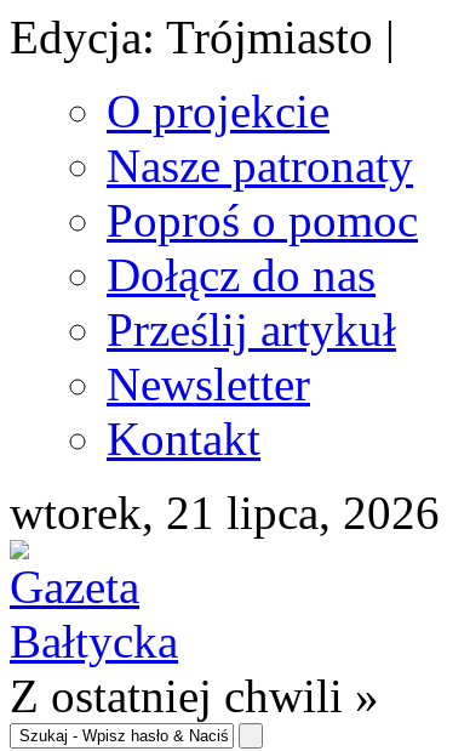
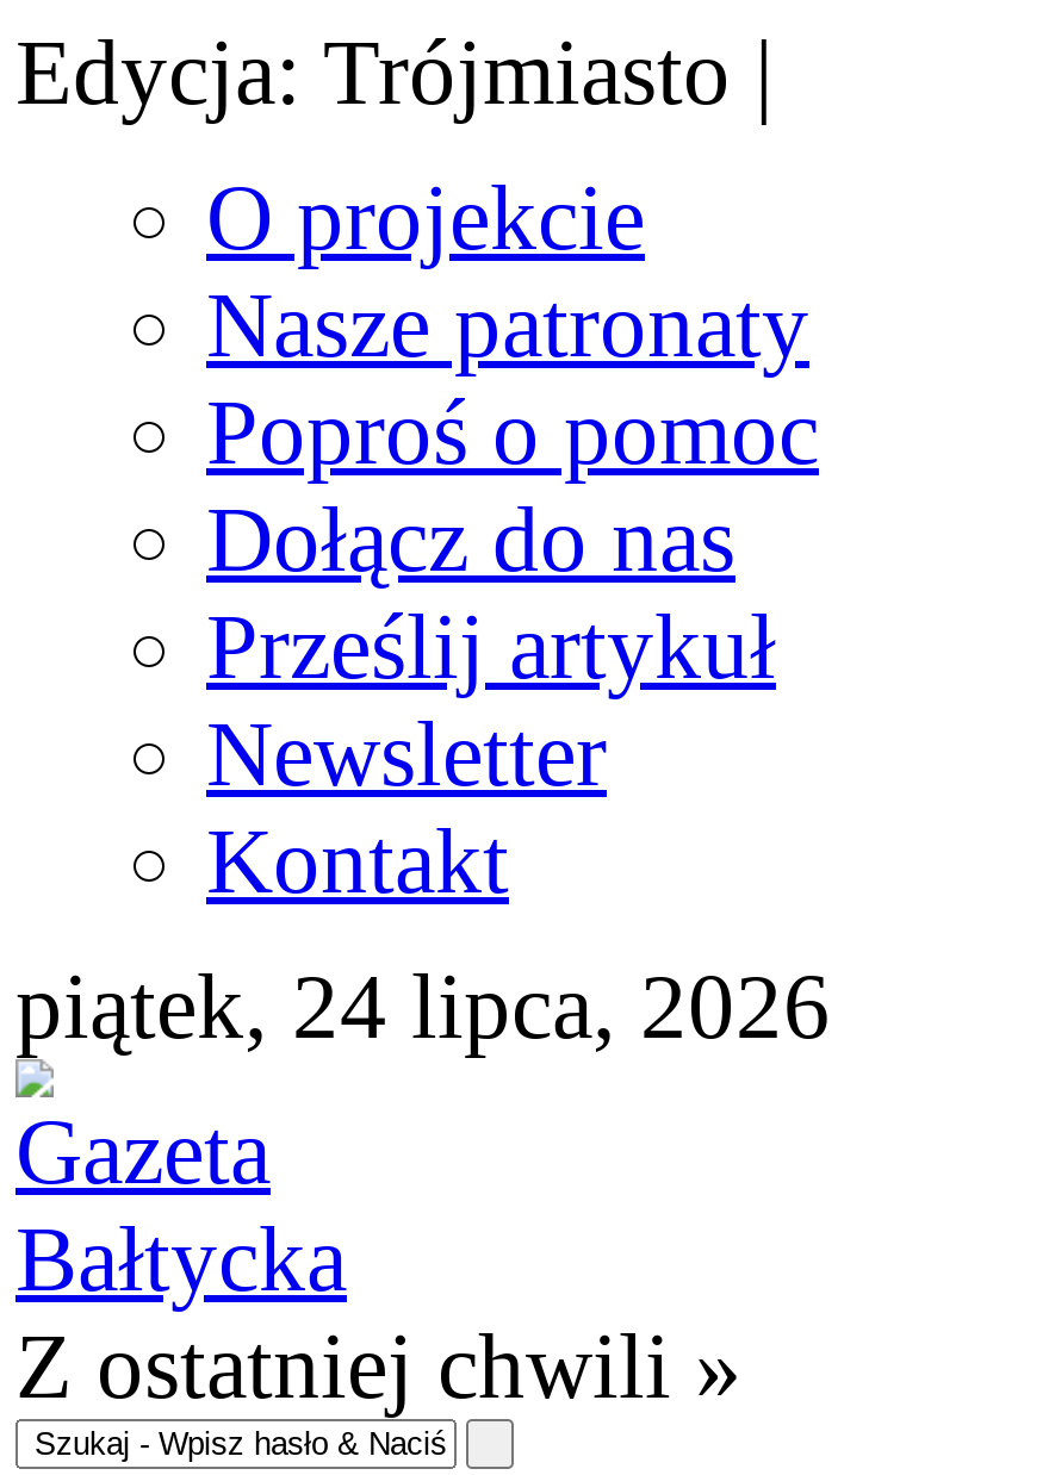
[10,487,440,539] wtorek, 21 lipca, 2026 -> [15,954,831,1057] piątek, 24 lipca, 2026

